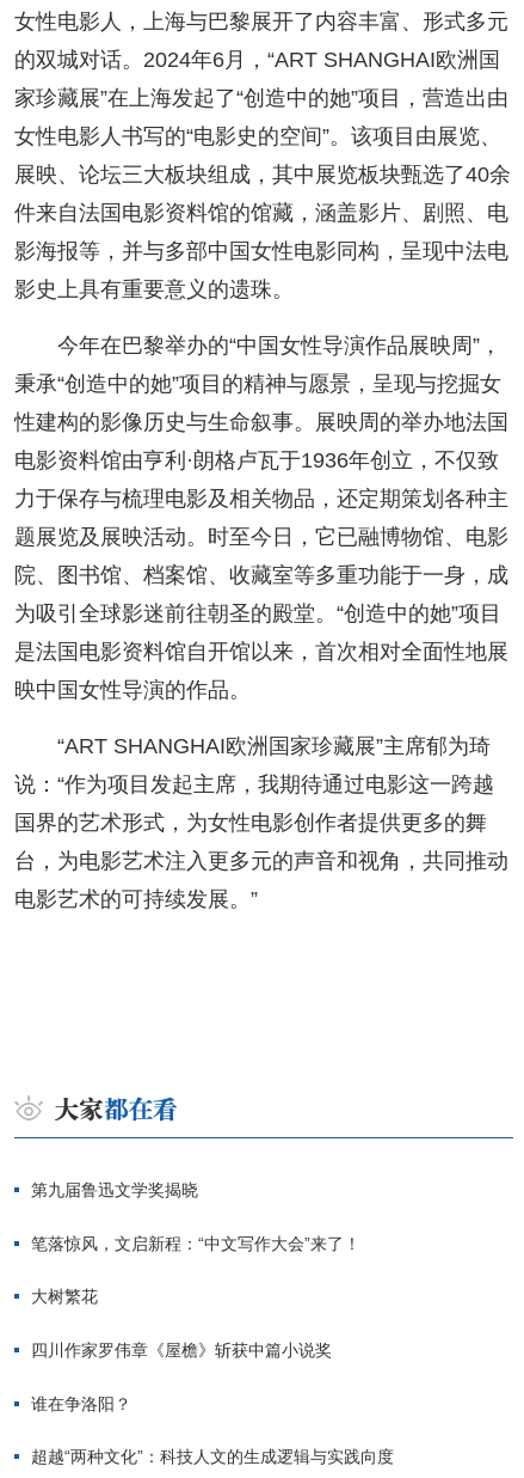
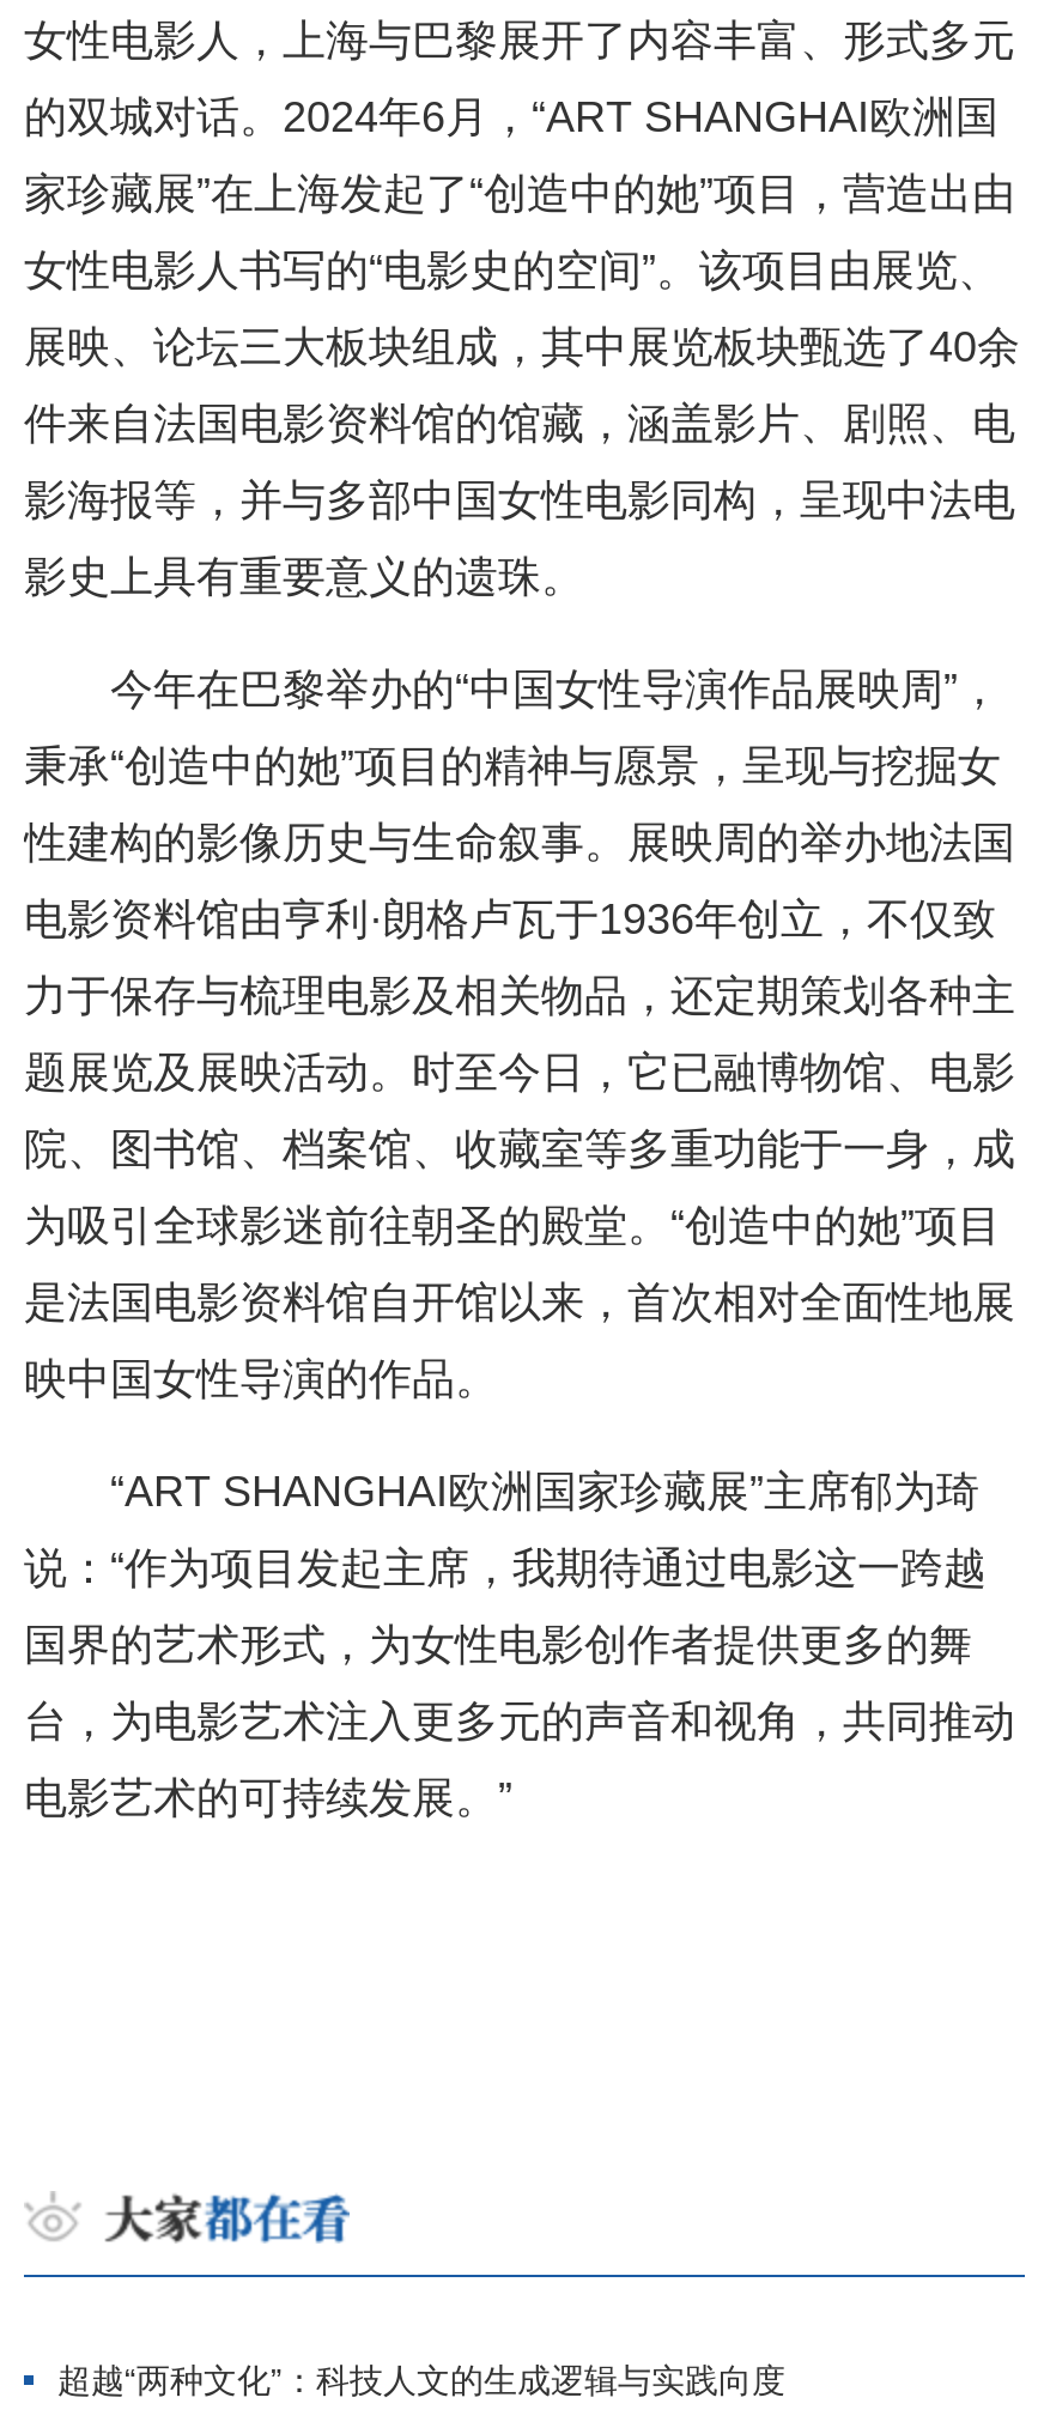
[31,1180,360,1413] 第九届鲁迅文学奖揭晓 | 笔落惊风，文启新程：“中文写作大会”来了！ | 大树繁花 | 四川作家罗伟章《屋檐》斩获中篇小说奖 | 谁在争洛阳？ -> none

